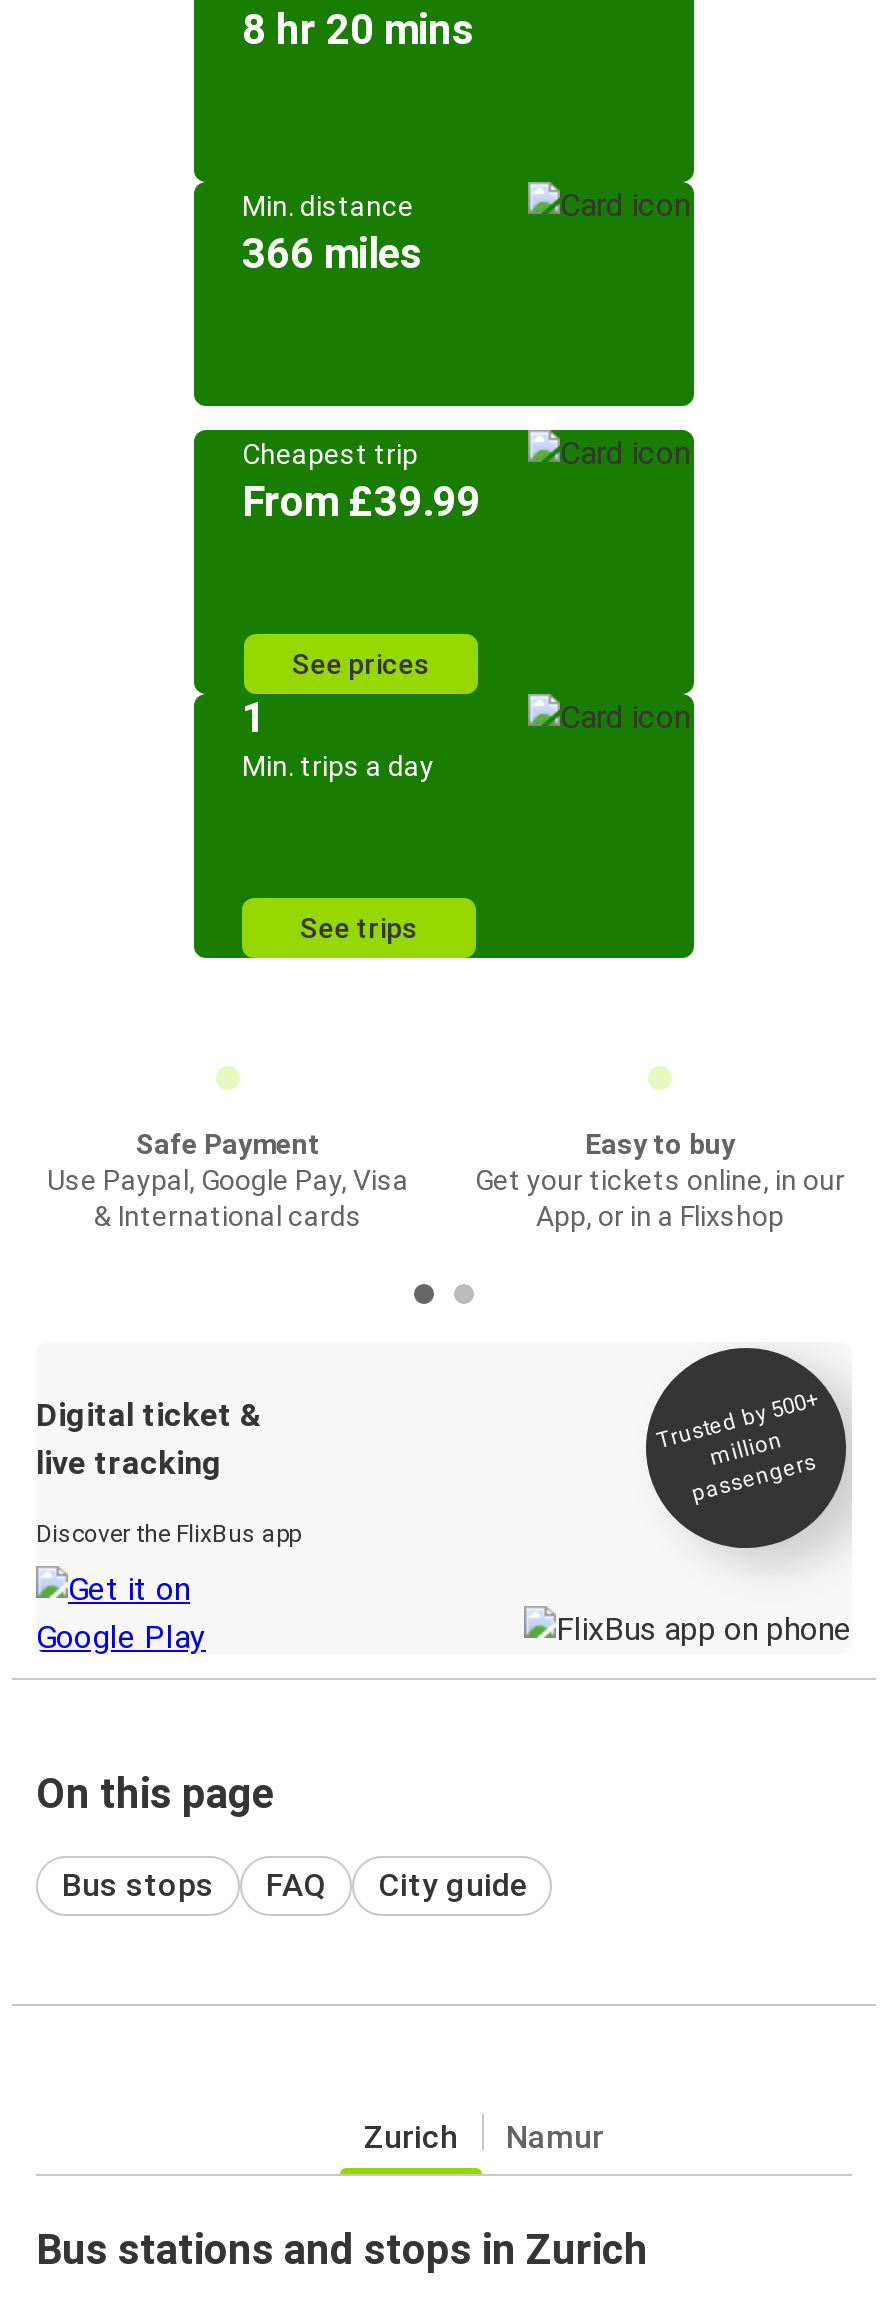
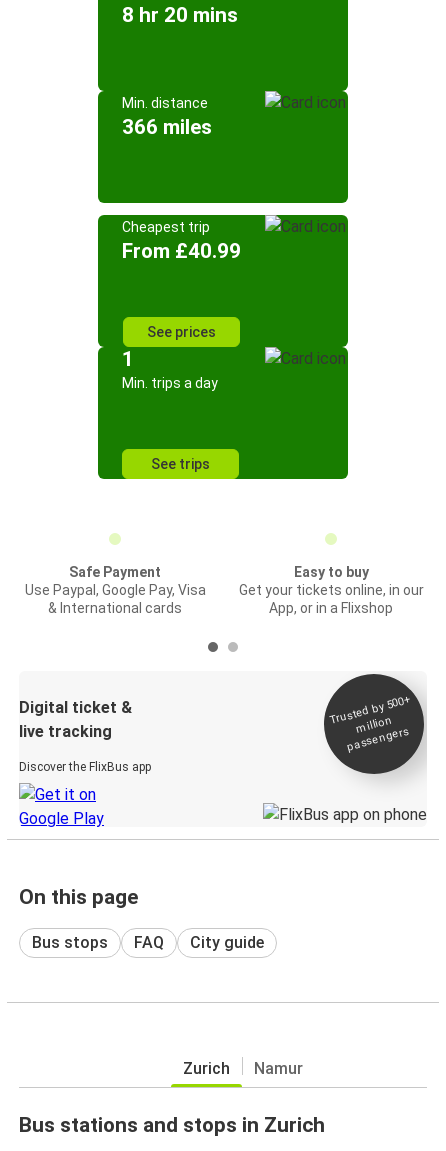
[242,478,480,526] From £39.99 -> [122,239,241,263] From £40.99

